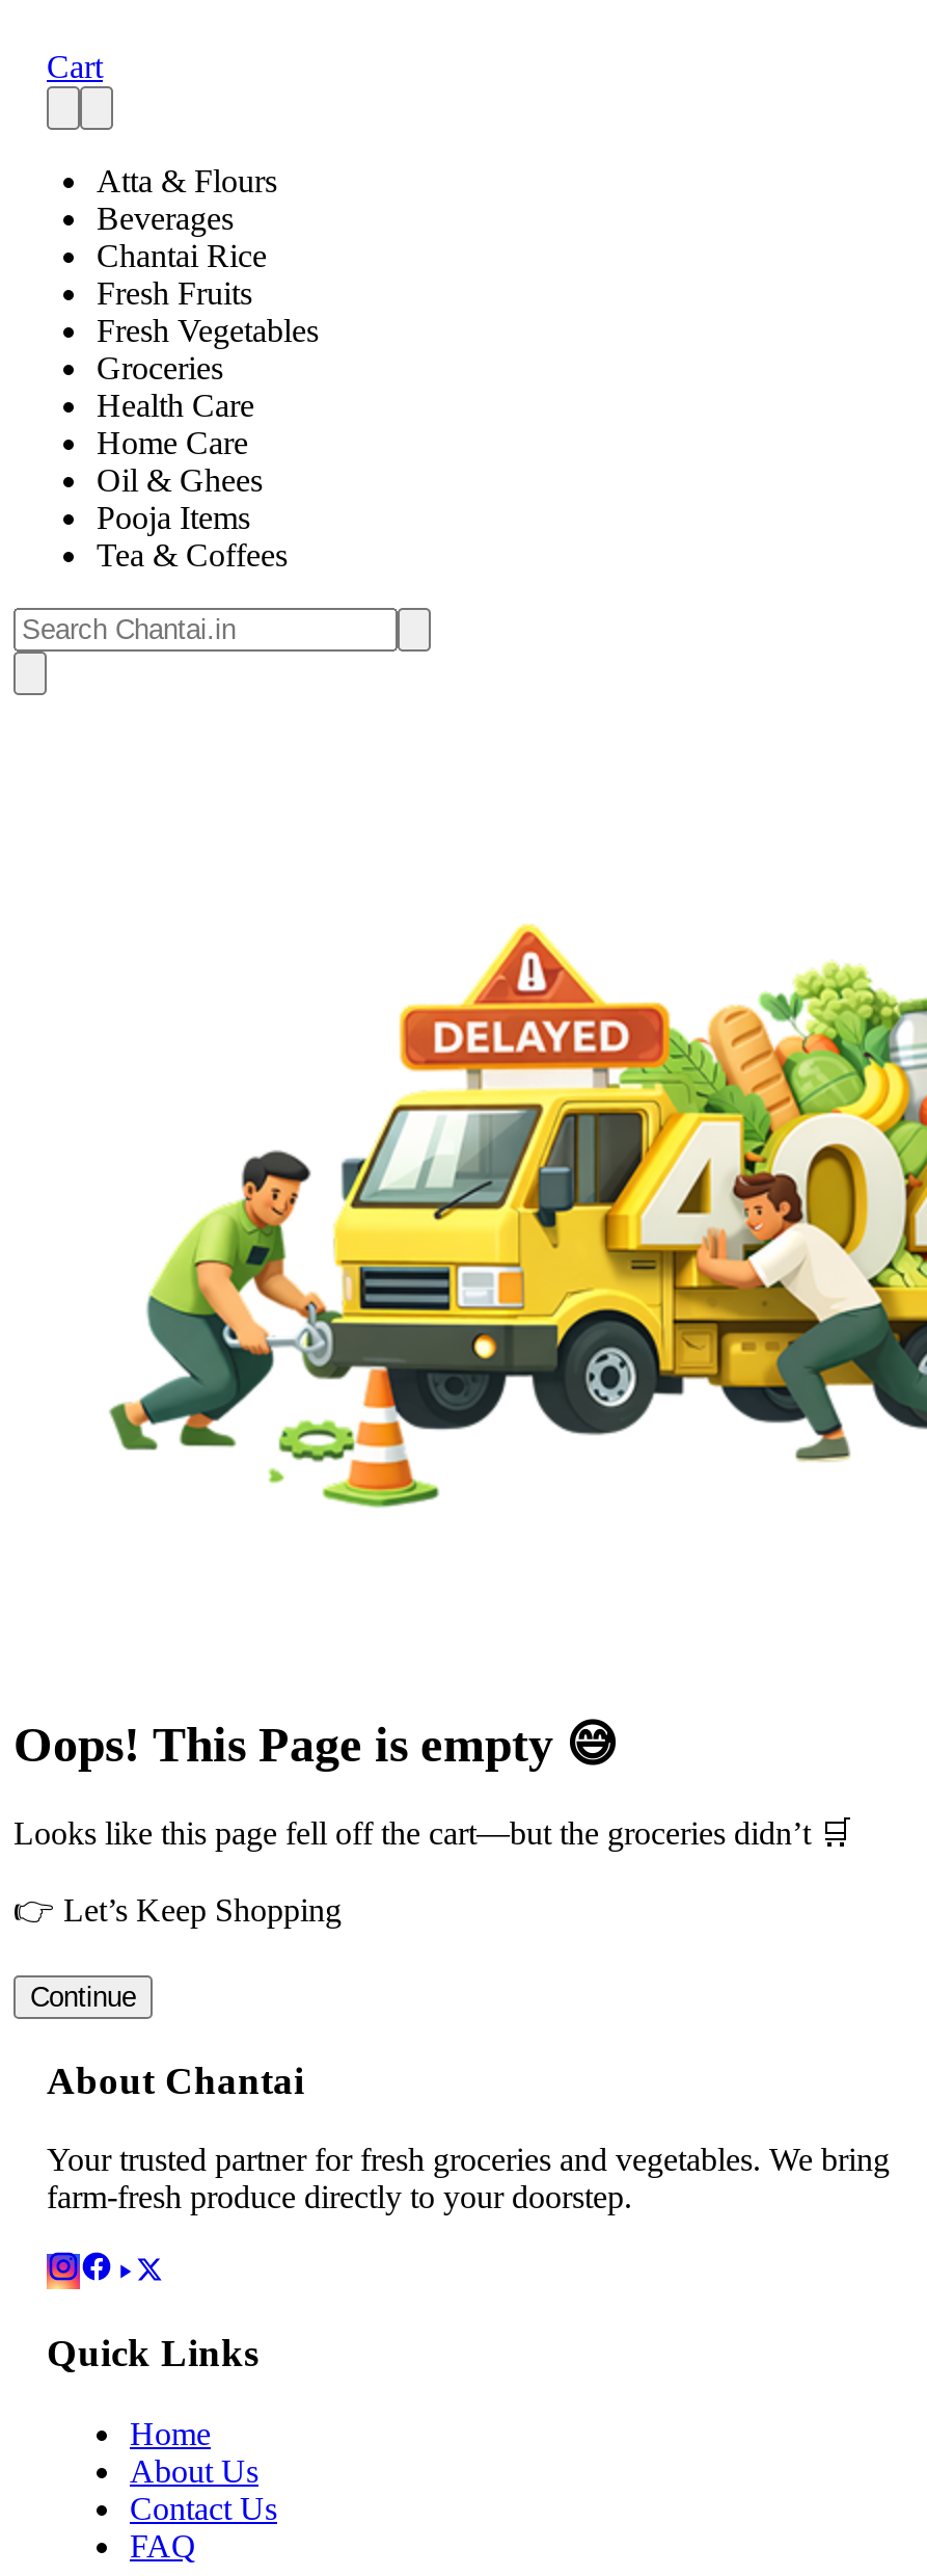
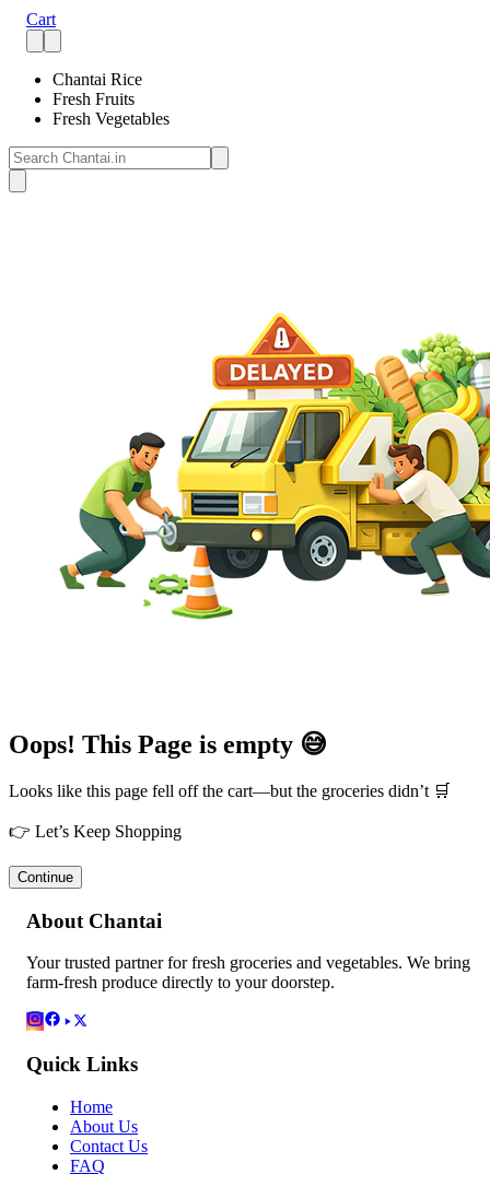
[97,163,277,236] Atta & Flours | Beverages -> none
[97,350,288,573] Groceries | Health Care | Home Care | Oil & Ghees | Pooja Items | Tea & Coffees -> none

